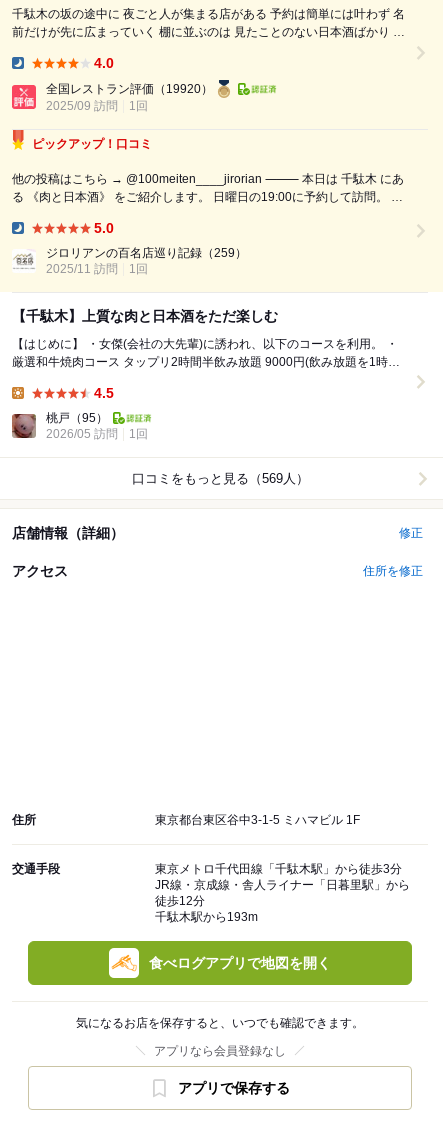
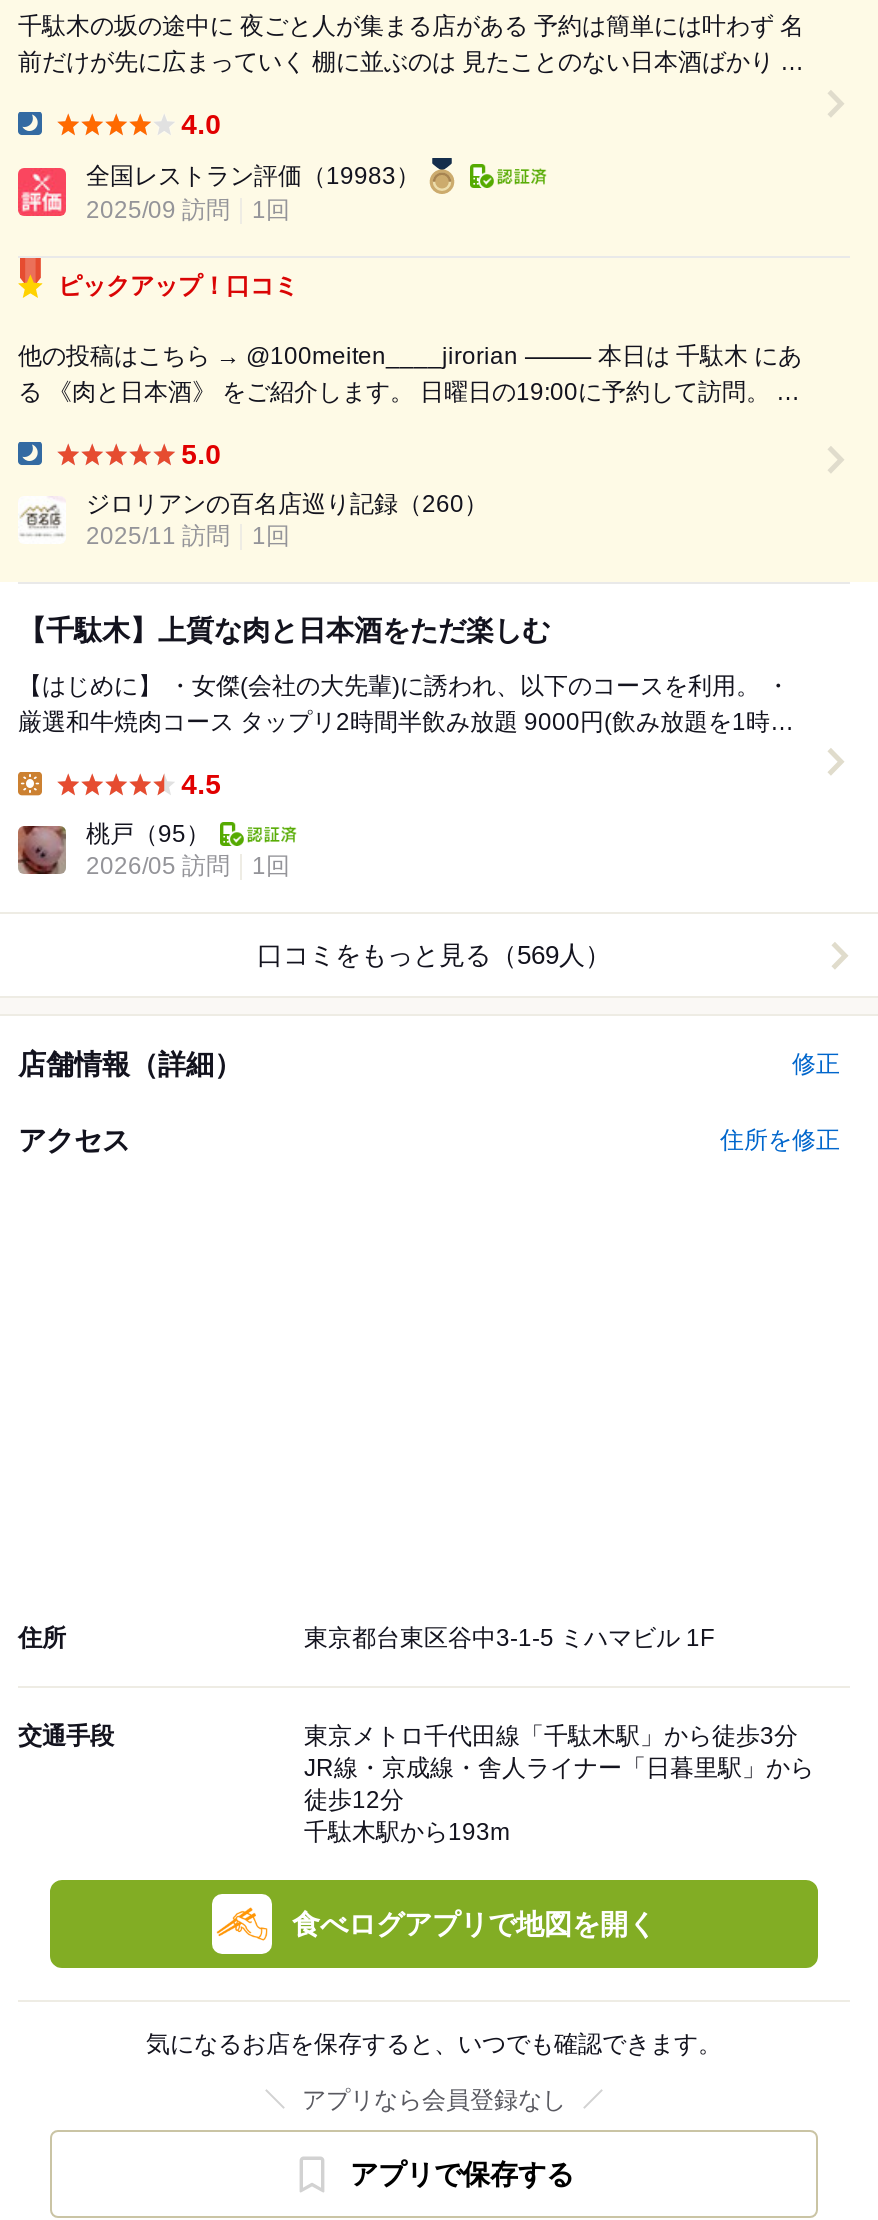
[46,82,213,96] 全国レストラン評価（19920） -> [86,162,420,190] 全国レストラン評価（19983）
[46,246,247,260] ジロリアンの百名店巡り記録（259） -> [86,490,488,518] ジロリアンの百名店巡り記録（260）

